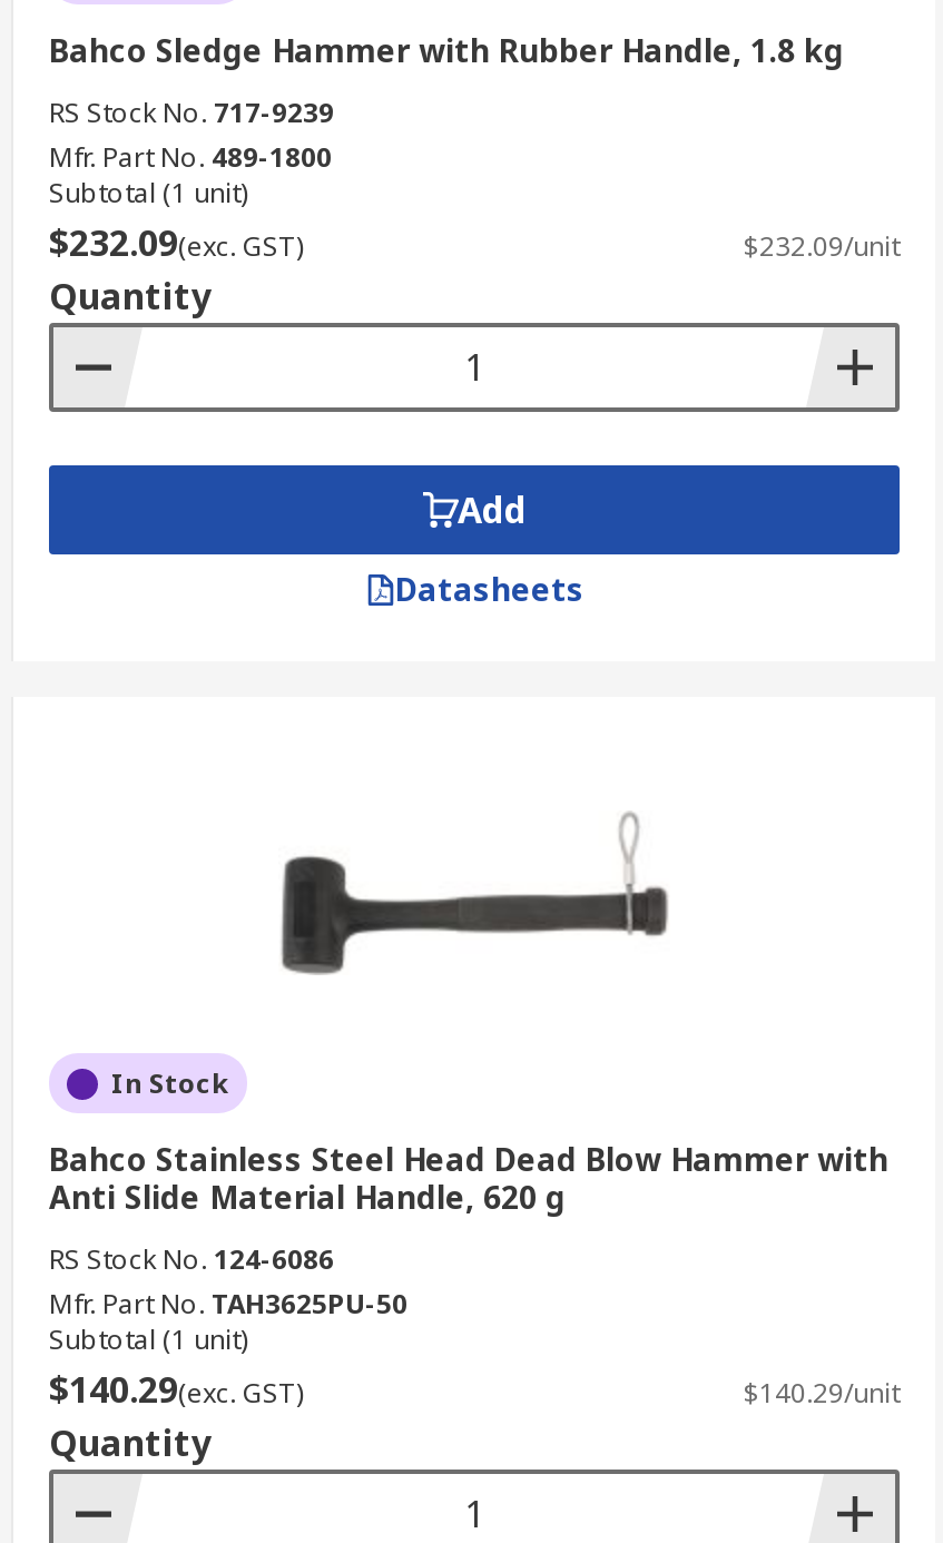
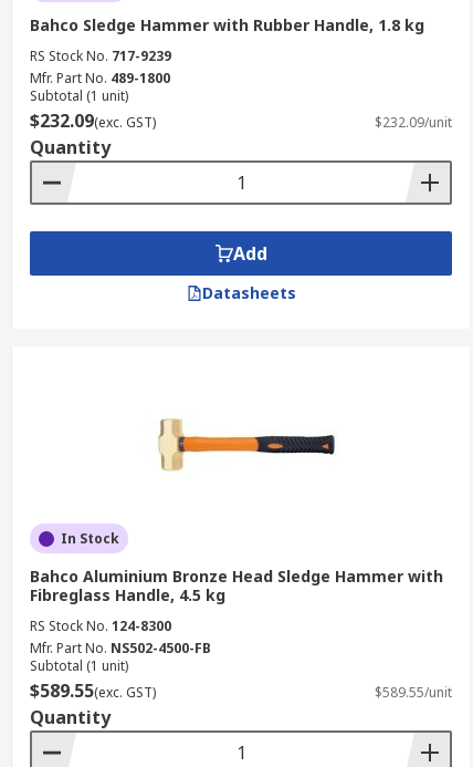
[281,810,670,975] [image] -> [146,404,337,484] [image]
[49,1138,888,1218] Bahco Stainless Steel Head Dead Blow Hammer with | Anti Slide Material Handle, 620 g -> [30,566,443,605] Bahco Aluminium Bronze Head Sledge Hammer with | Fibreglass Handle, 4.5 kg
[49,1240,407,1323] RS Stock No. 124-6086 | Mfr. Part No. TAH3625PU-50 -> [30,616,211,657] RS Stock No. 124-8300 | Mfr. Part No. NS502-4500-FB
[49,1365,900,1414] $140.29(exc. GST) | $140.29/unit -> [30,678,452,703] $589.55(exc. GST) | $589.55/unit

